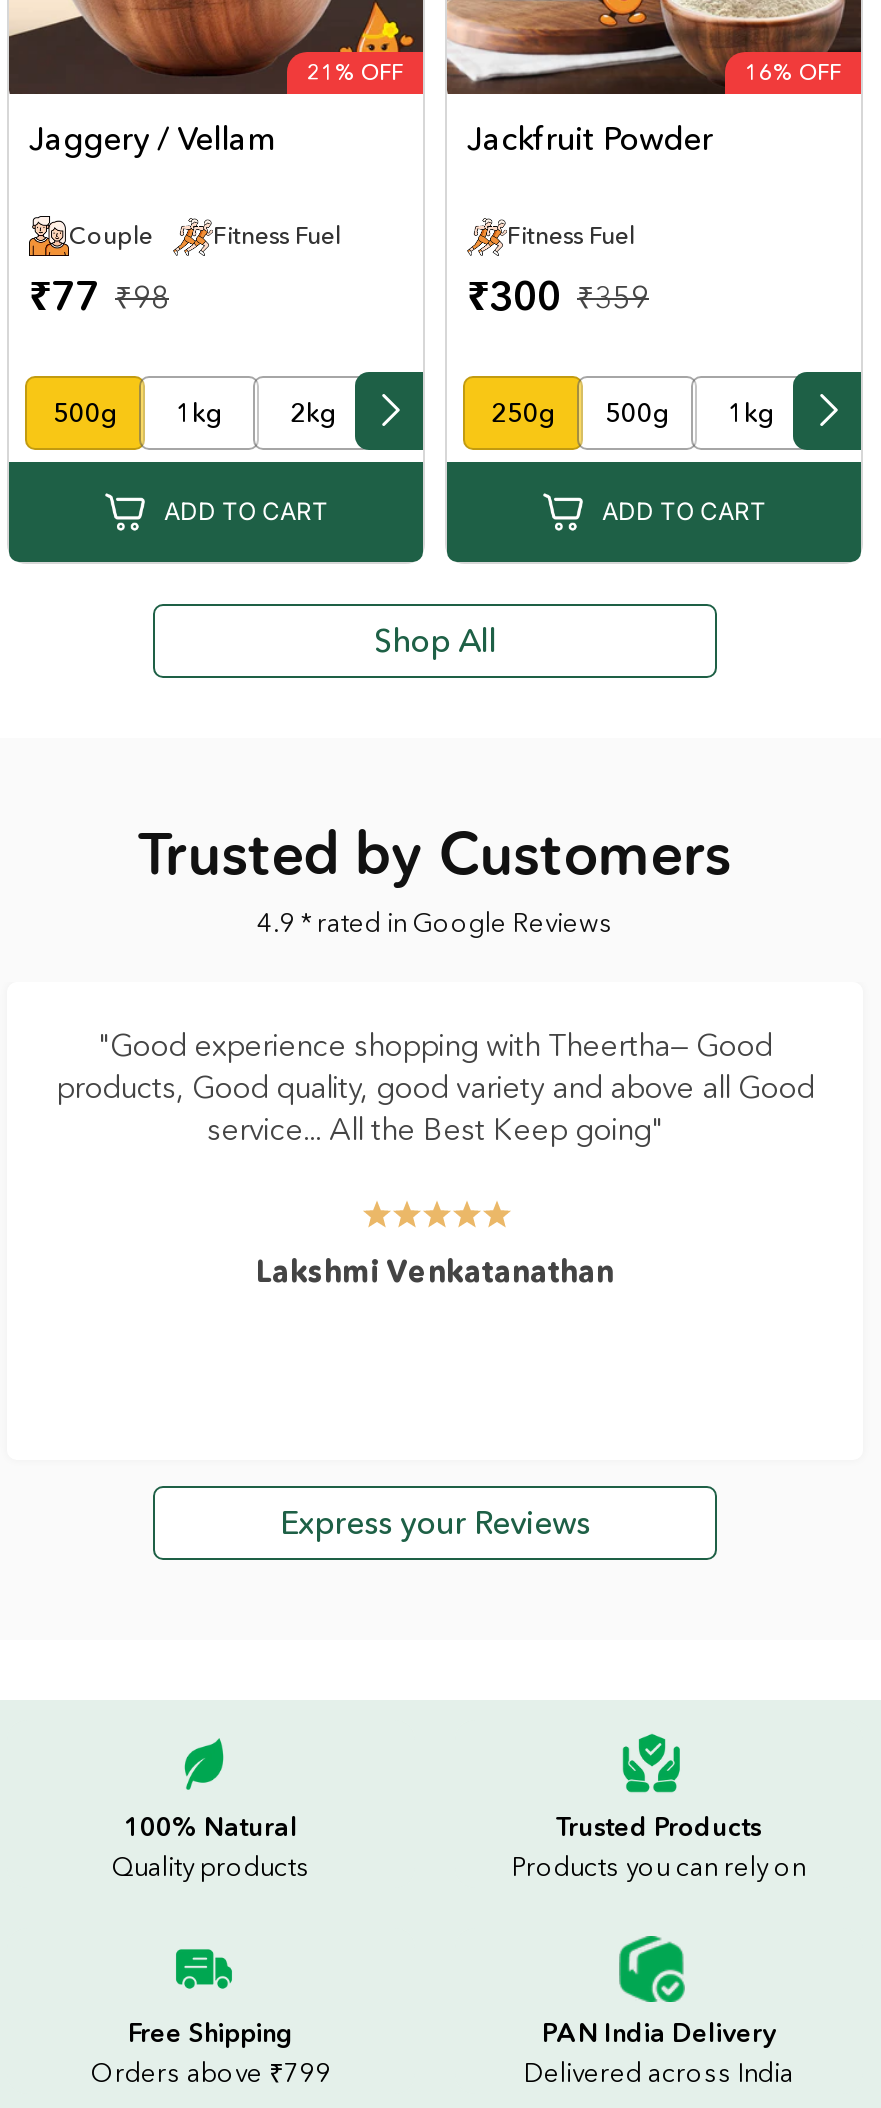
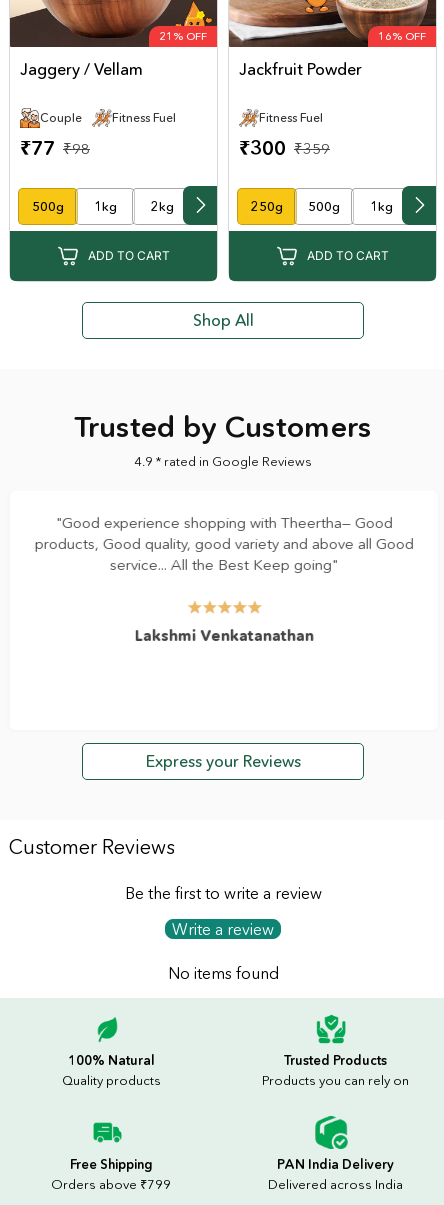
none -> [9,835,321,983] Customer Reviews | Be the first to write a review | Write a review | No items found

